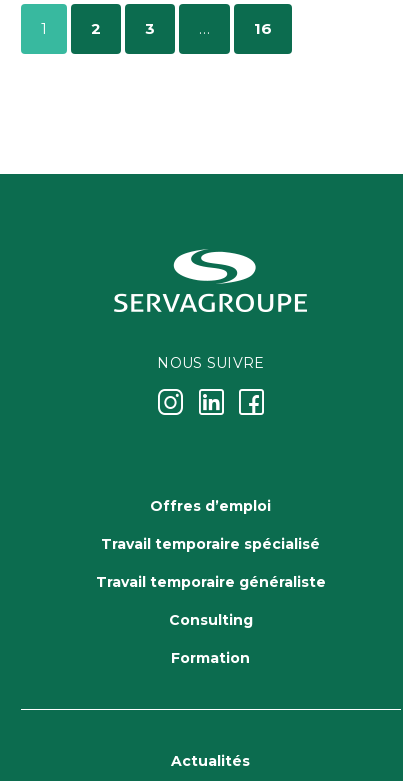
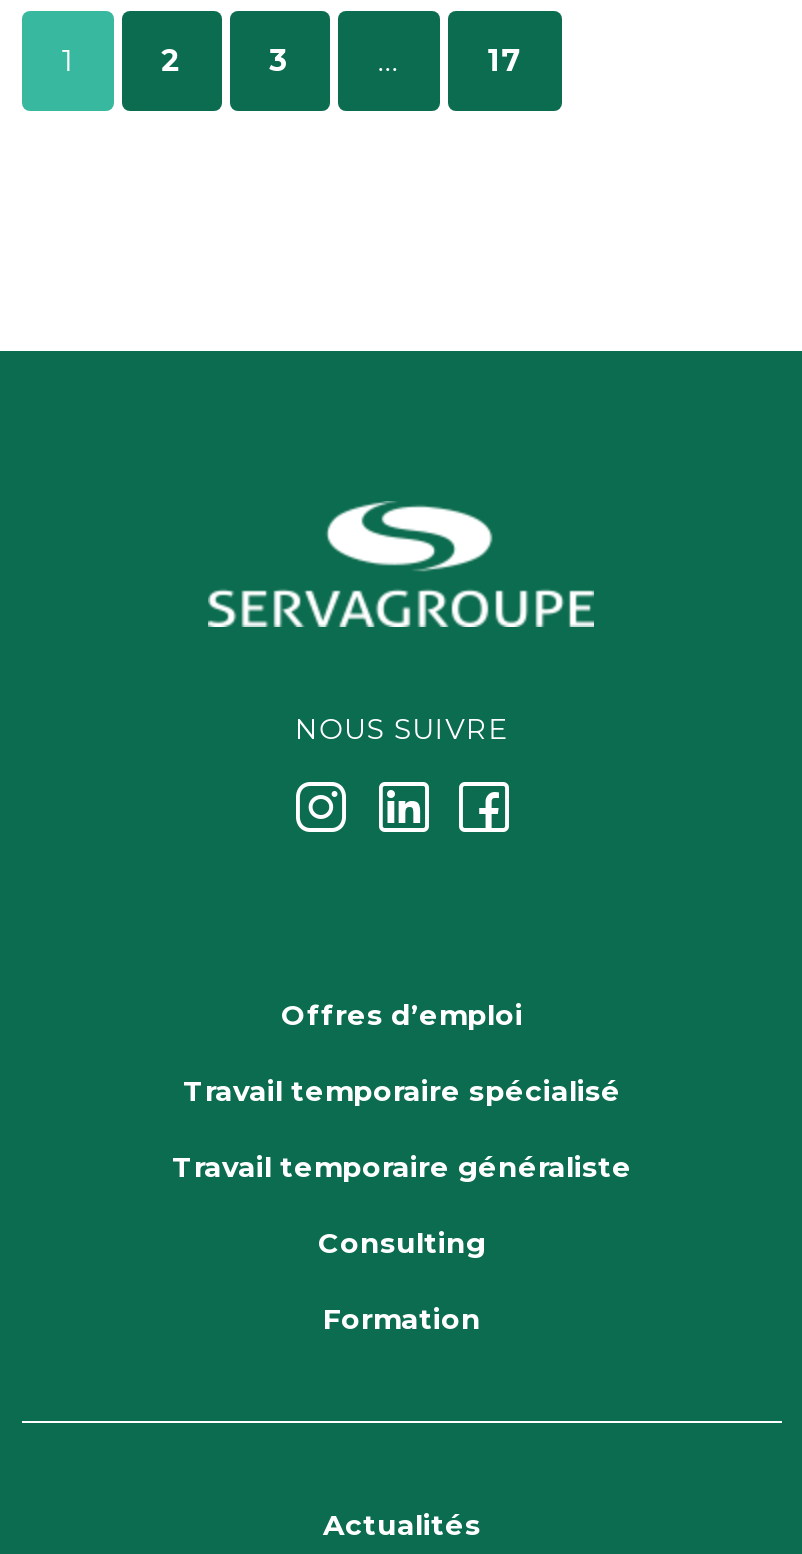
[254,19,272,38] 16 -> [487,41,521,79] 17

